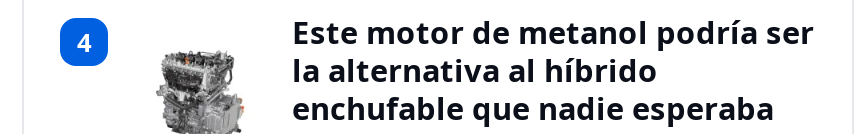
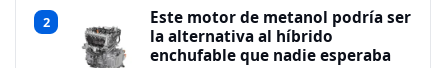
[77,23,91,59] 4 -> [42,13,49,31] 2

